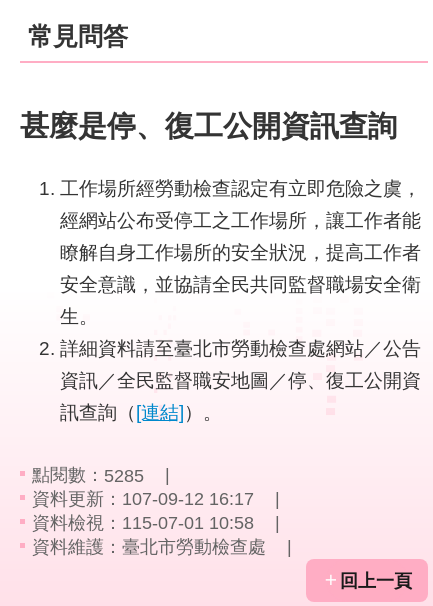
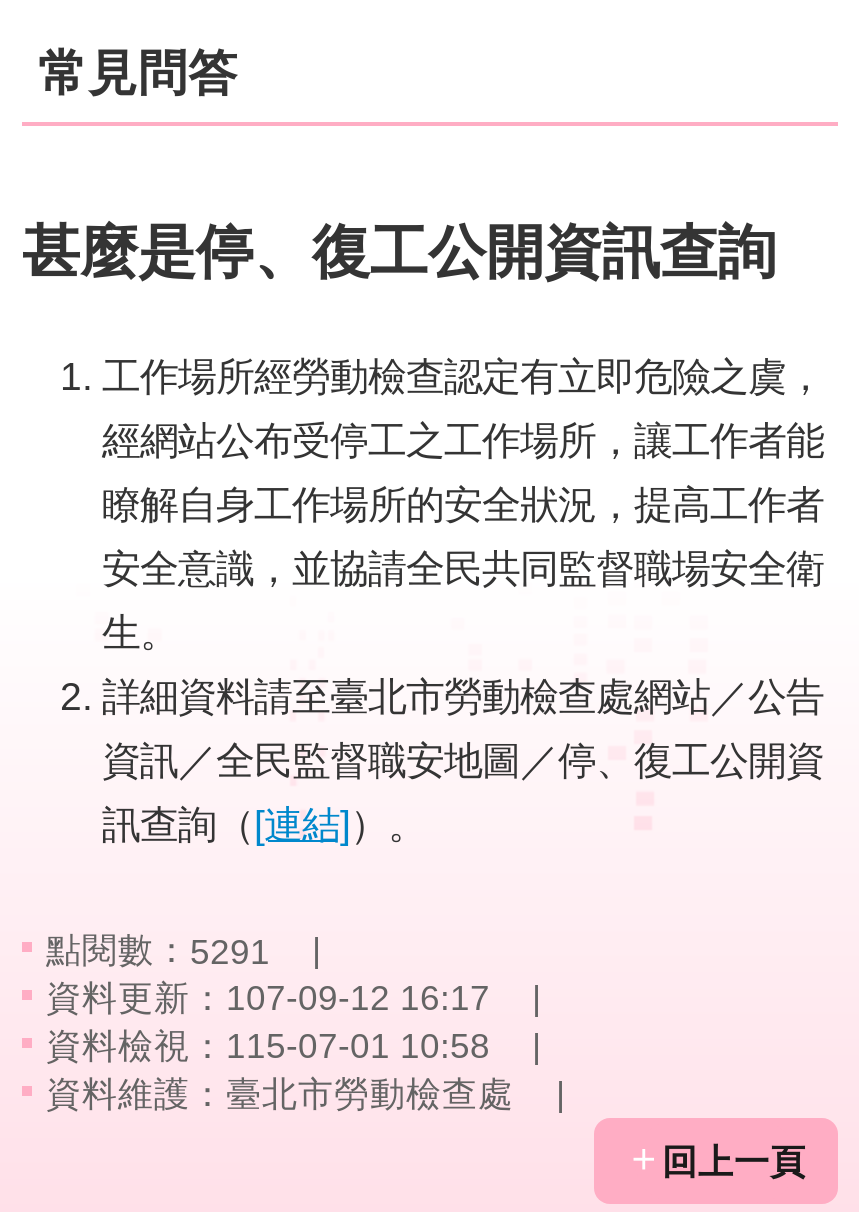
[32,465,144,486] 點閱數：5285 -> [46,931,270,972] 點閱數：5291

